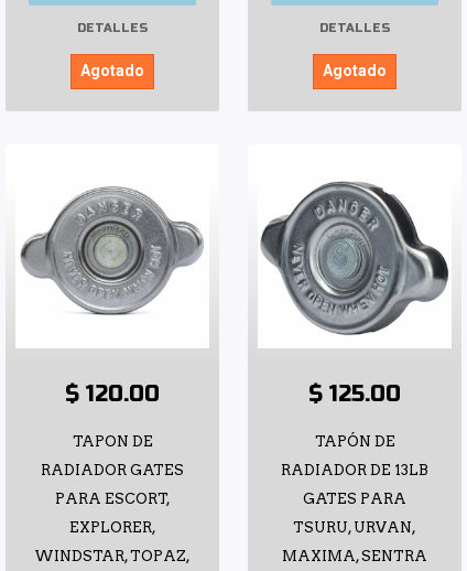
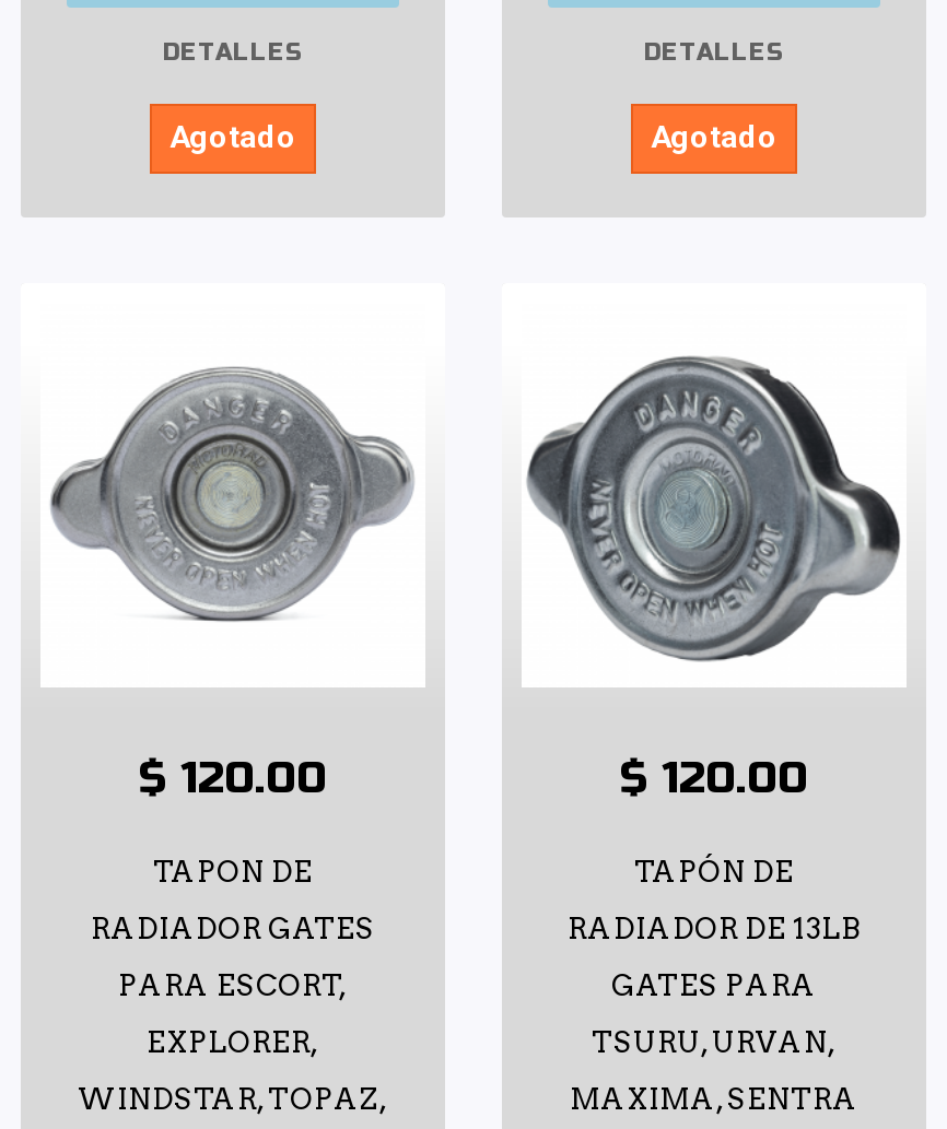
[308,380,401,408] $ 125.00 -> [620,751,808,805] $ 120.00

